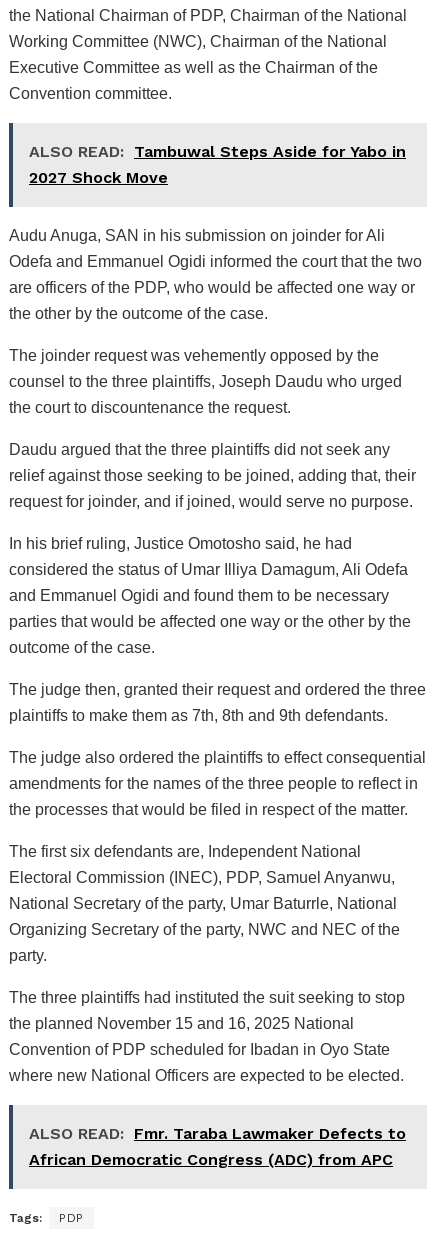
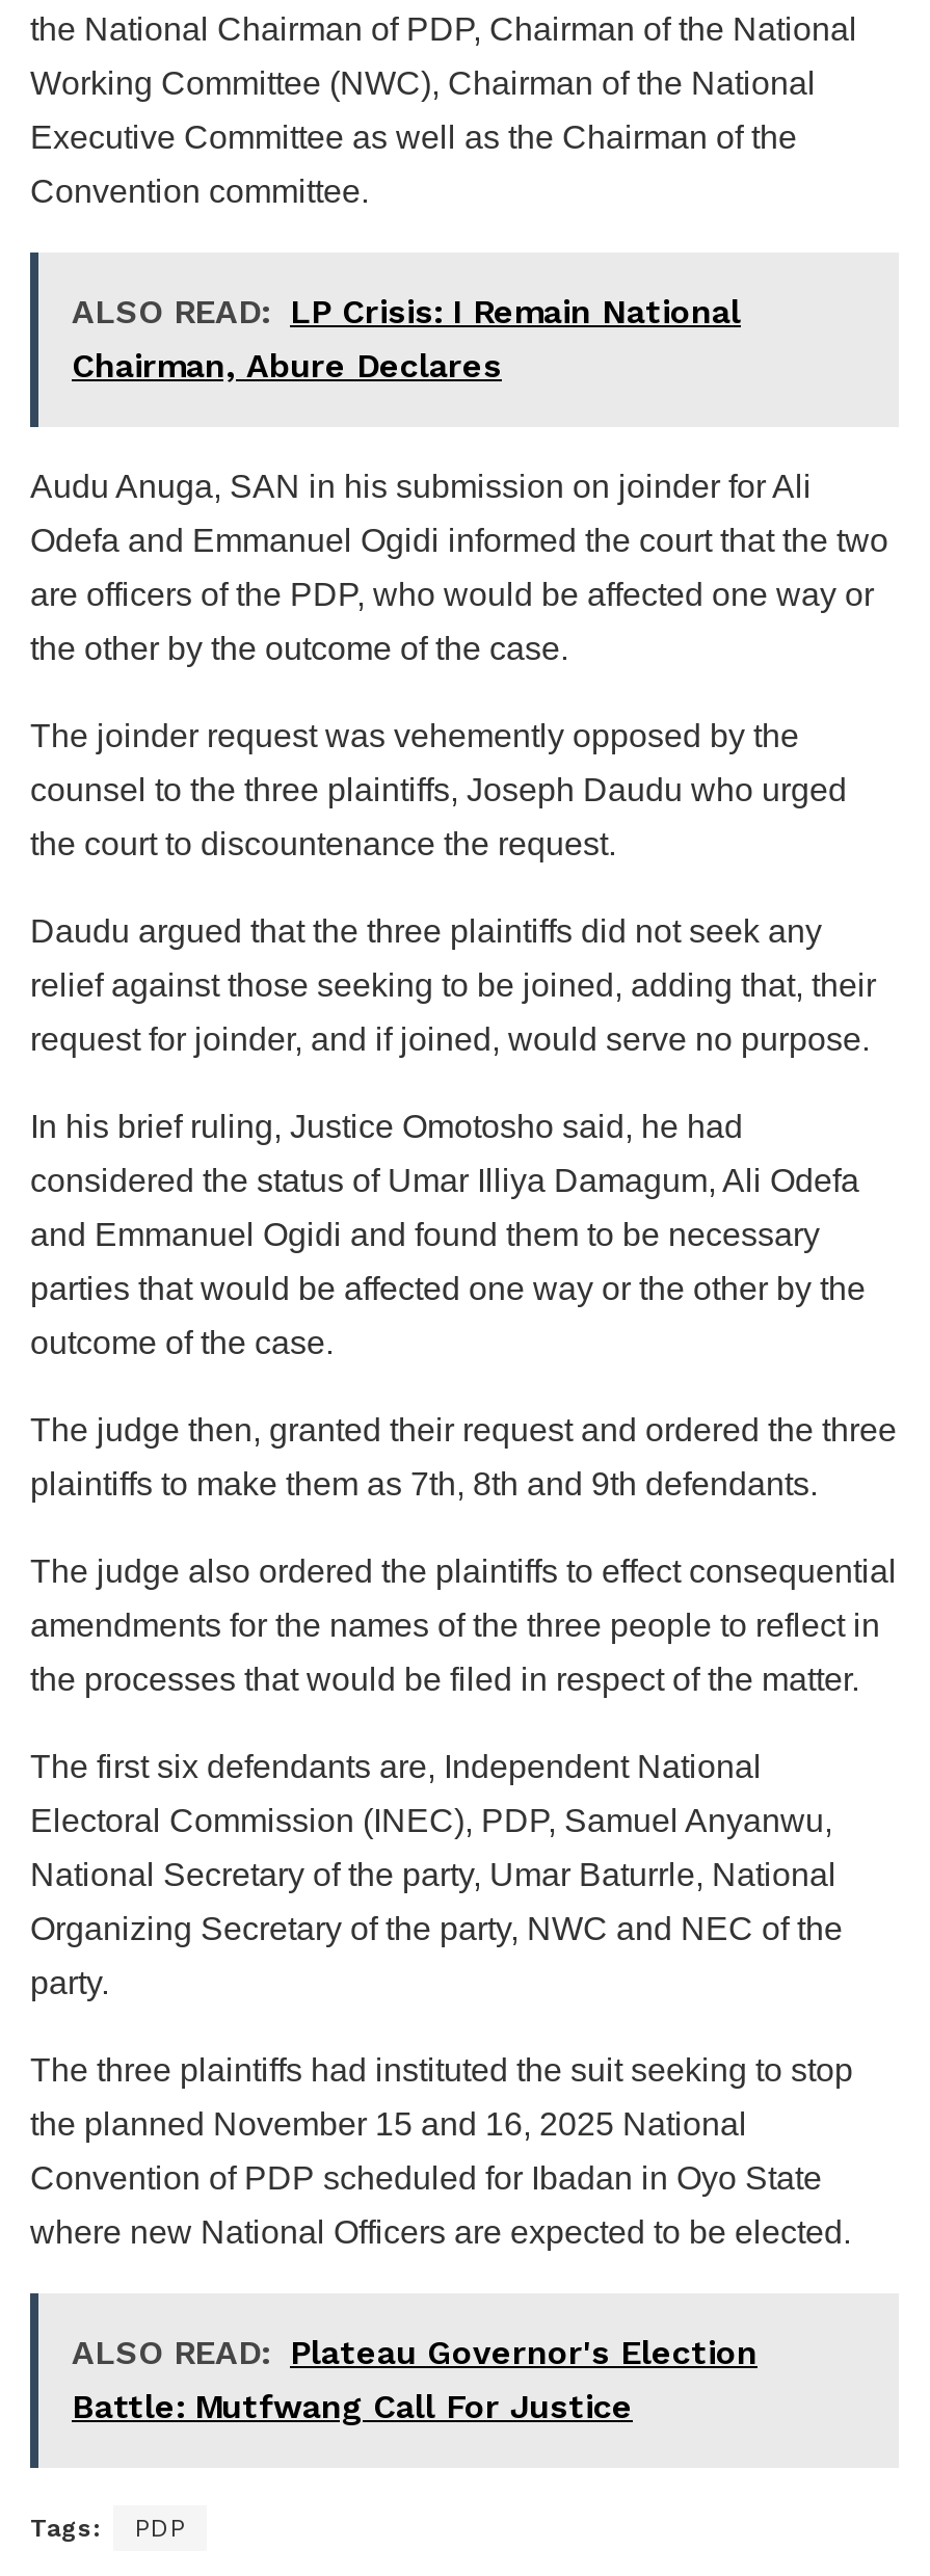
[29,142,406,187] ALSO READ: Tambuwal Steps Aside for Yabo in | 2027 Shock Move -> [72,292,741,385] ALSO READ: LP Crisis: I Remain National | Chairman, Abure Declares
[29,1124,406,1169] ALSO READ: Fmr. Taraba Lawmaker Defects to | African Democratic Congress (ADC) from APC -> [72,2332,758,2426] ALSO READ: Plateau Governor's Election | Battle: Mutfwang Call For Justice

